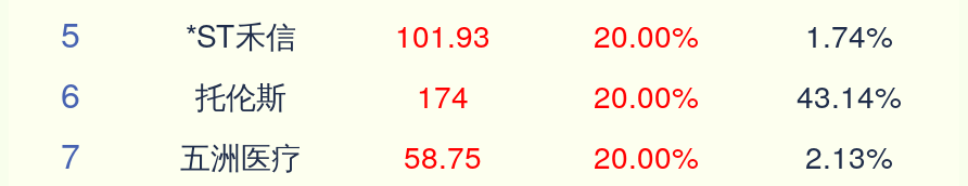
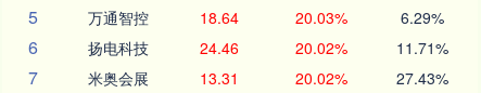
[186,13,892,56] *ST禾信 | 101.93 | 20.00% | 1.74% -> [88,6,444,28] 万通智控 | 18.64 | 20.03% | 6.29%
[195,73,901,116] 托伦斯 | 174 | 20.00% | 43.14% -> [88,37,448,58] 扬电科技 | 24.46 | 20.02% | 11.71%
[180,134,892,177] 五洲医疗 | 58.75 | 20.00% | 2.13% -> [88,67,448,88] 米奥会展 | 13.31 | 20.02% | 27.43%

